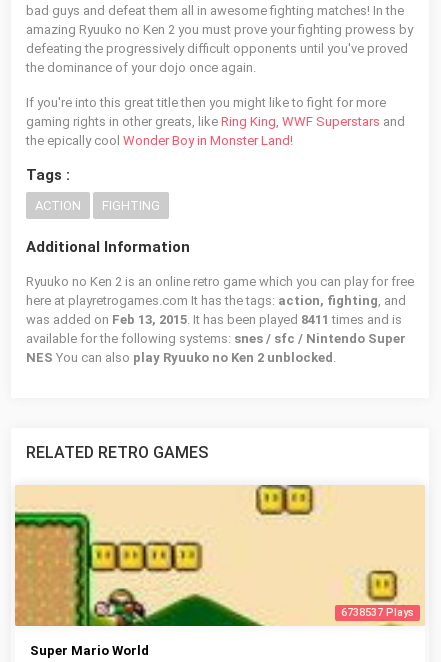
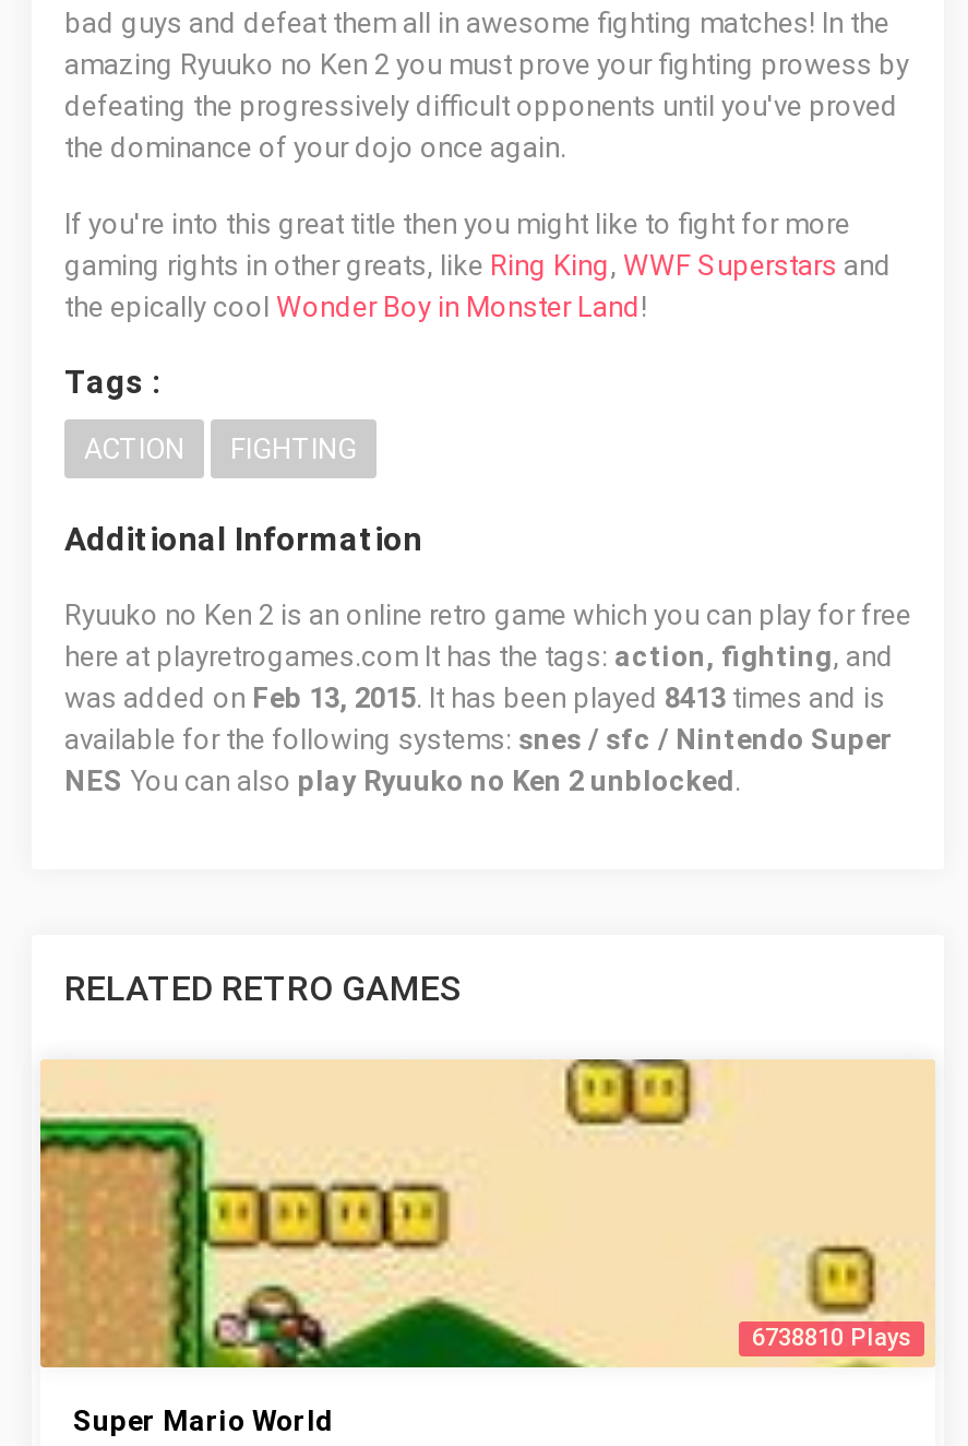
[26,312,402,327] was added on Feb 13, 2015. It has been played 8411 times and is -> [64,681,885,714] was added on Feb 13, 2015. It has been played 8413 times and is
[341,606,414,619] 6738537 Plays -> [752,1324,911,1352] 6738810 Plays

